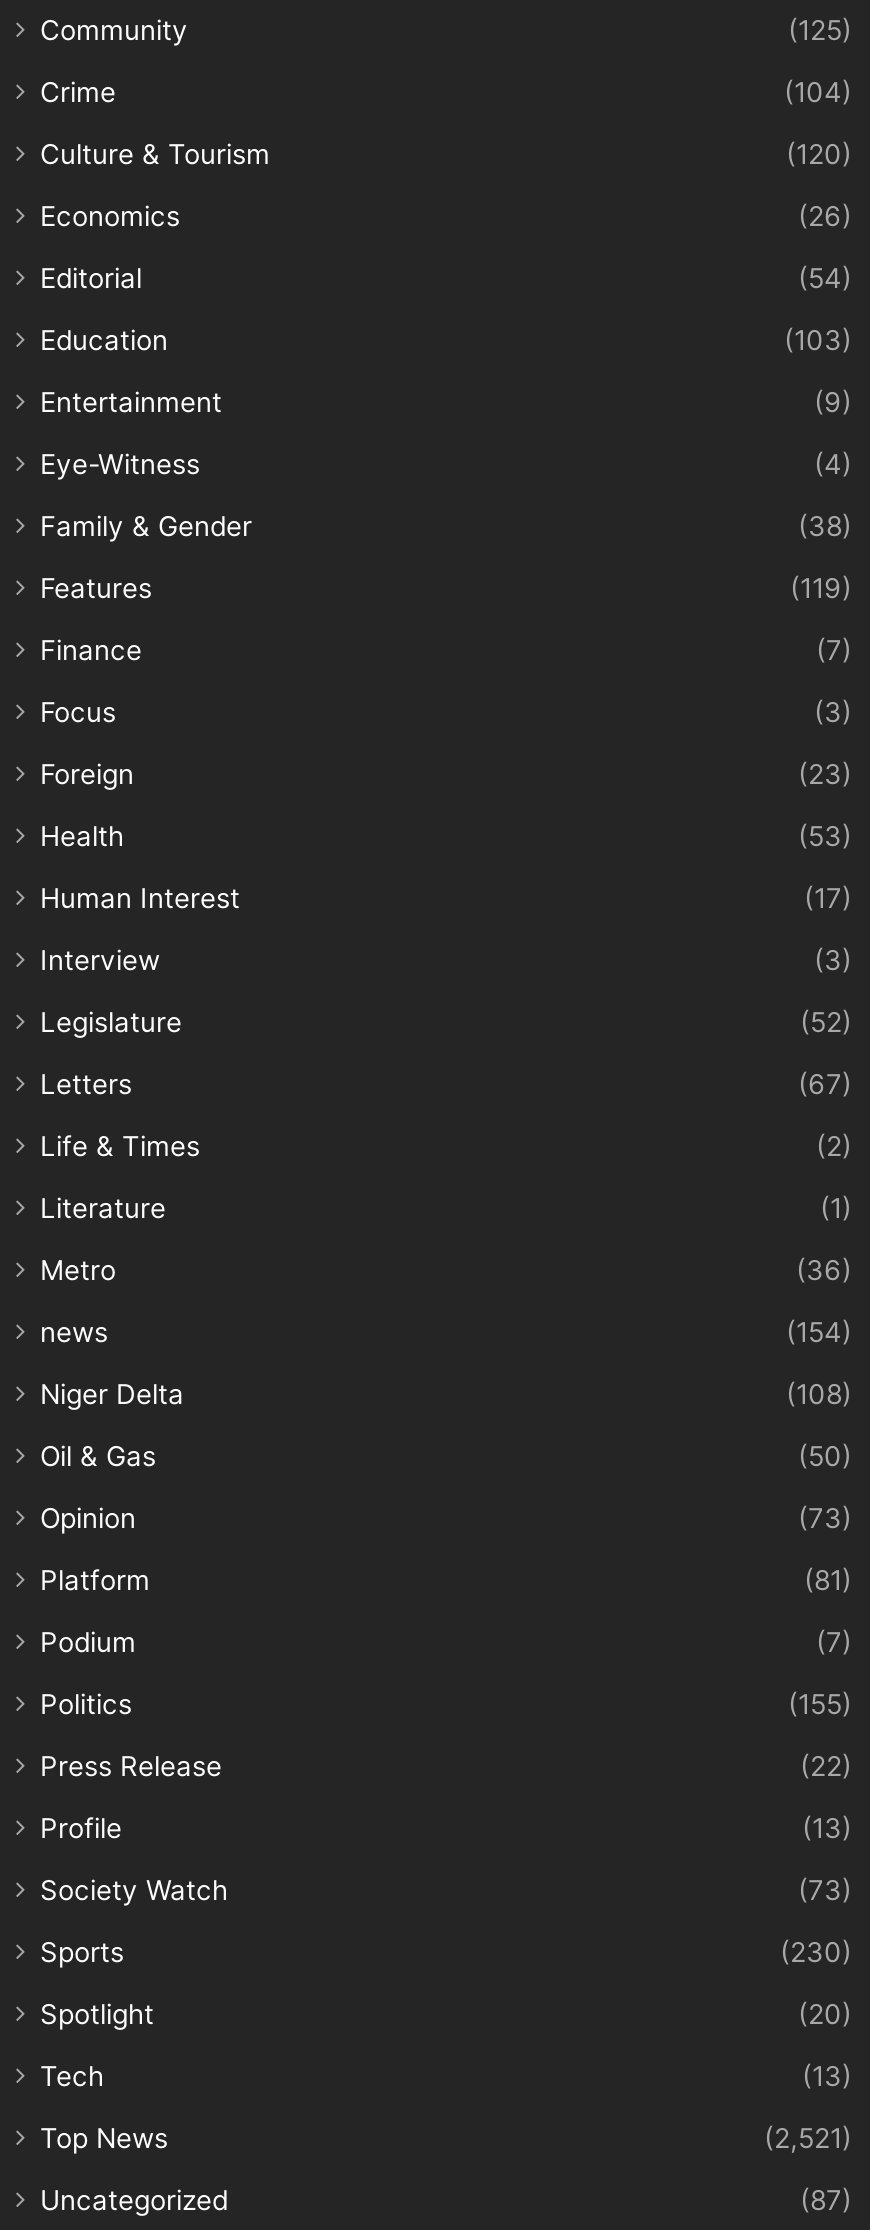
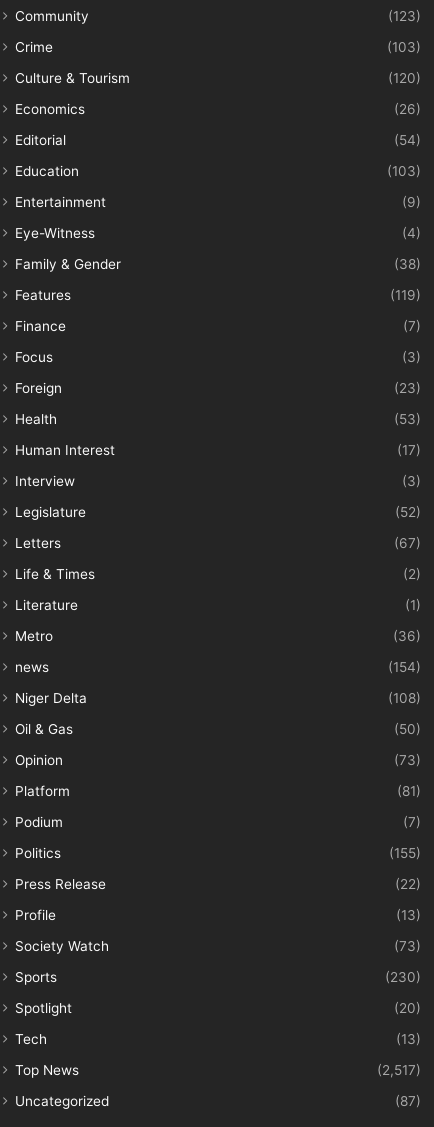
[788,14,852,46] (125) -> [388,8,421,24] (123)
[784,76,852,108] (104) -> [387,39,421,55] (103)
[764,2122,852,2154] (2,521) -> [377,1062,421,1078] (2,517)

